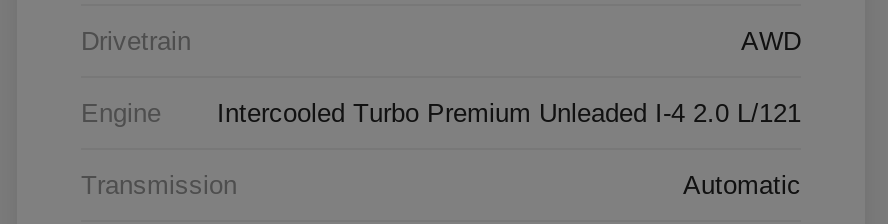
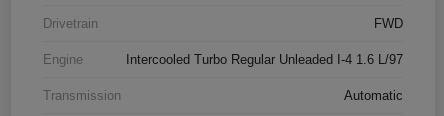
[741,26,801,56] AWD -> [374,16,403,31] FWD
[217,98,801,128] Intercooled Turbo Premium Unleaded I-4 2.0 L/121 -> [126,52,403,67] Intercooled Turbo Regular Unleaded I-4 1.6 L/97

